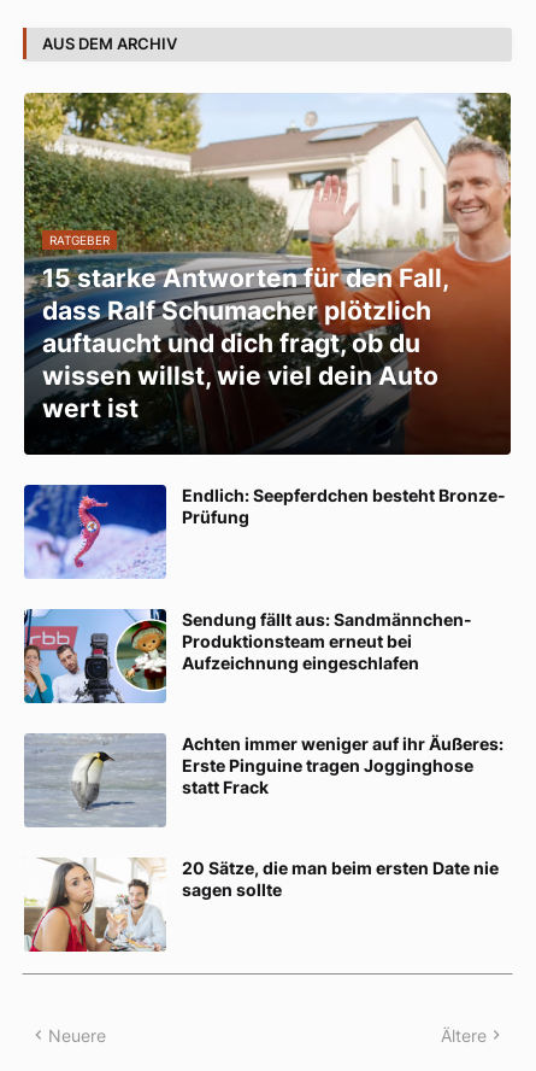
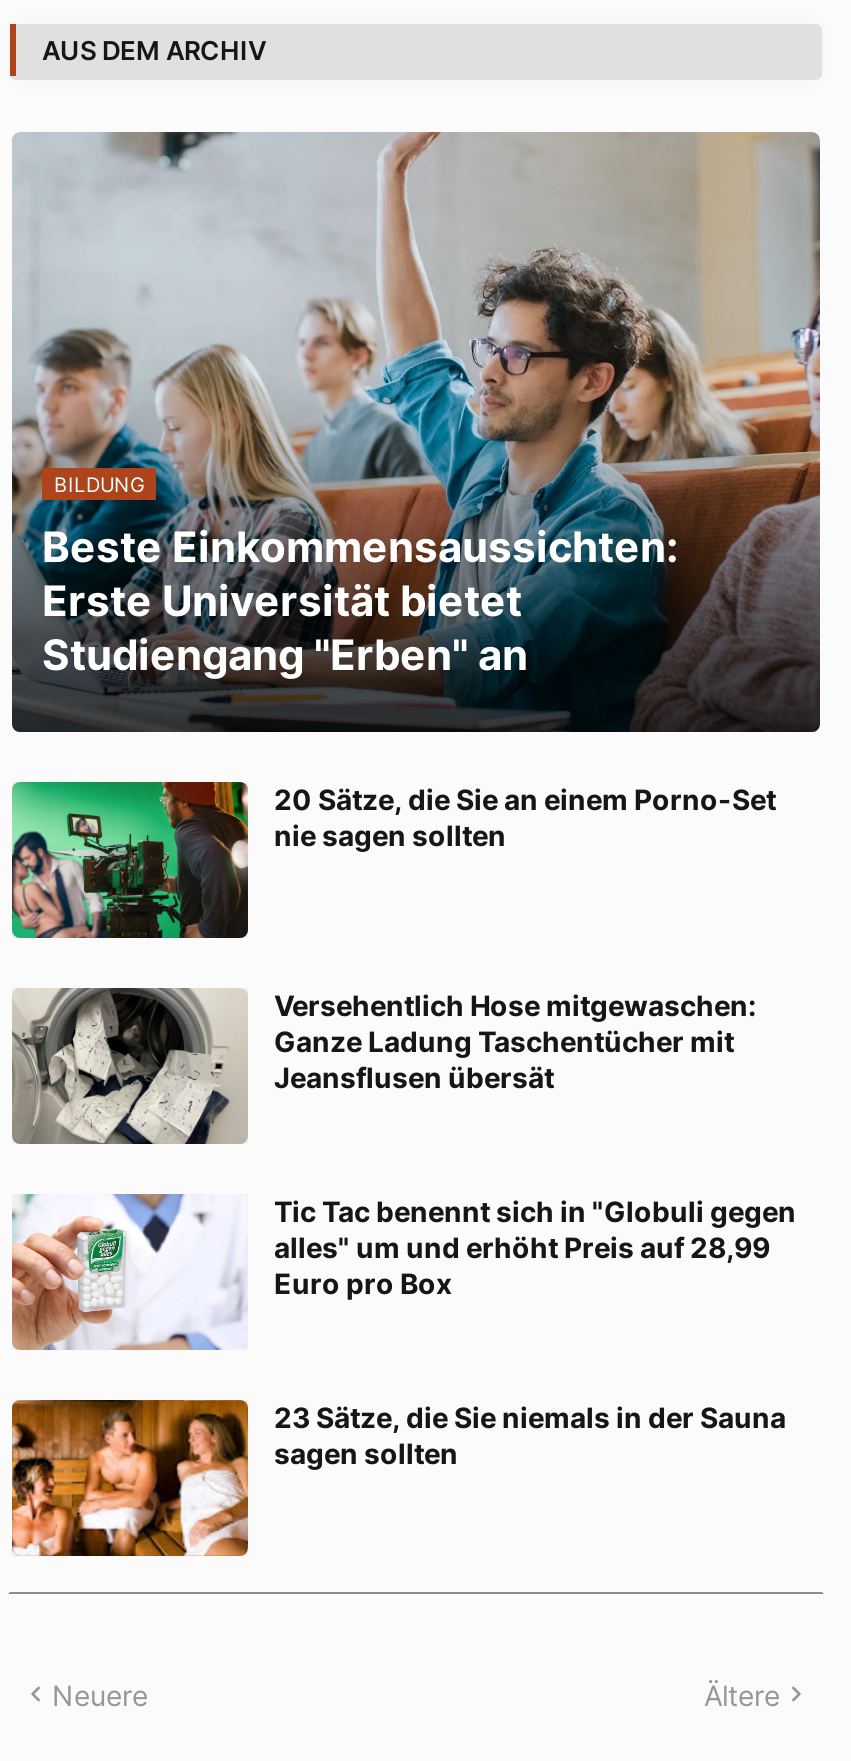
[23,92,512,453] [image] | RATGEBER -> [10,130,822,732] [image] | BILDUNG
[42,263,448,424] 15 starke Antworten für den Fall, | dass Ralf Schumacher plötzlich | auftaucht und dich fragt, ob du | wissen willst, wie viel dein Auto | wert ist -> [42,523,678,681] Beste Einkommensaussichten: | Erste Universität bietet | Studiengang "Erben" an
[23,484,506,579] [image] | Endlich: Seepferdchen besteht Bronze- | Prüfung -> [10,780,776,940] [image] | 20 Sätze, die Sie an einem Porno-Set | nie sagen sollten
[23,608,472,704] [image] | Sendung fällt aus: Sandmännchen- | Produktionsteam erneut bei | Aufzeichnung eingeschlafen -> [12,986,756,1146] [image] | Versehentlich Hose mitgewaschen: | Ganze Ladung Taschentücher mit | Jeansflusen übersät
[24,733,503,827] [image] | Achten immer weniger auf ihr Äußeres: | Erste Pinguine tragen Jogginghose | statt Frack -> [10,1194,796,1350] [image] | Tic Tac benennt sich in "Globuli gegen | alles" um und erhöht Preis auf 28,99 | Euro pro Box
[23,858,499,953] [image] | 20 Sätze, die man beim ersten Date nie | sagen sollte -> [10,1398,786,1558] [image] | 23 Sätze, die Sie niemals in der Sauna | sagen sollten

